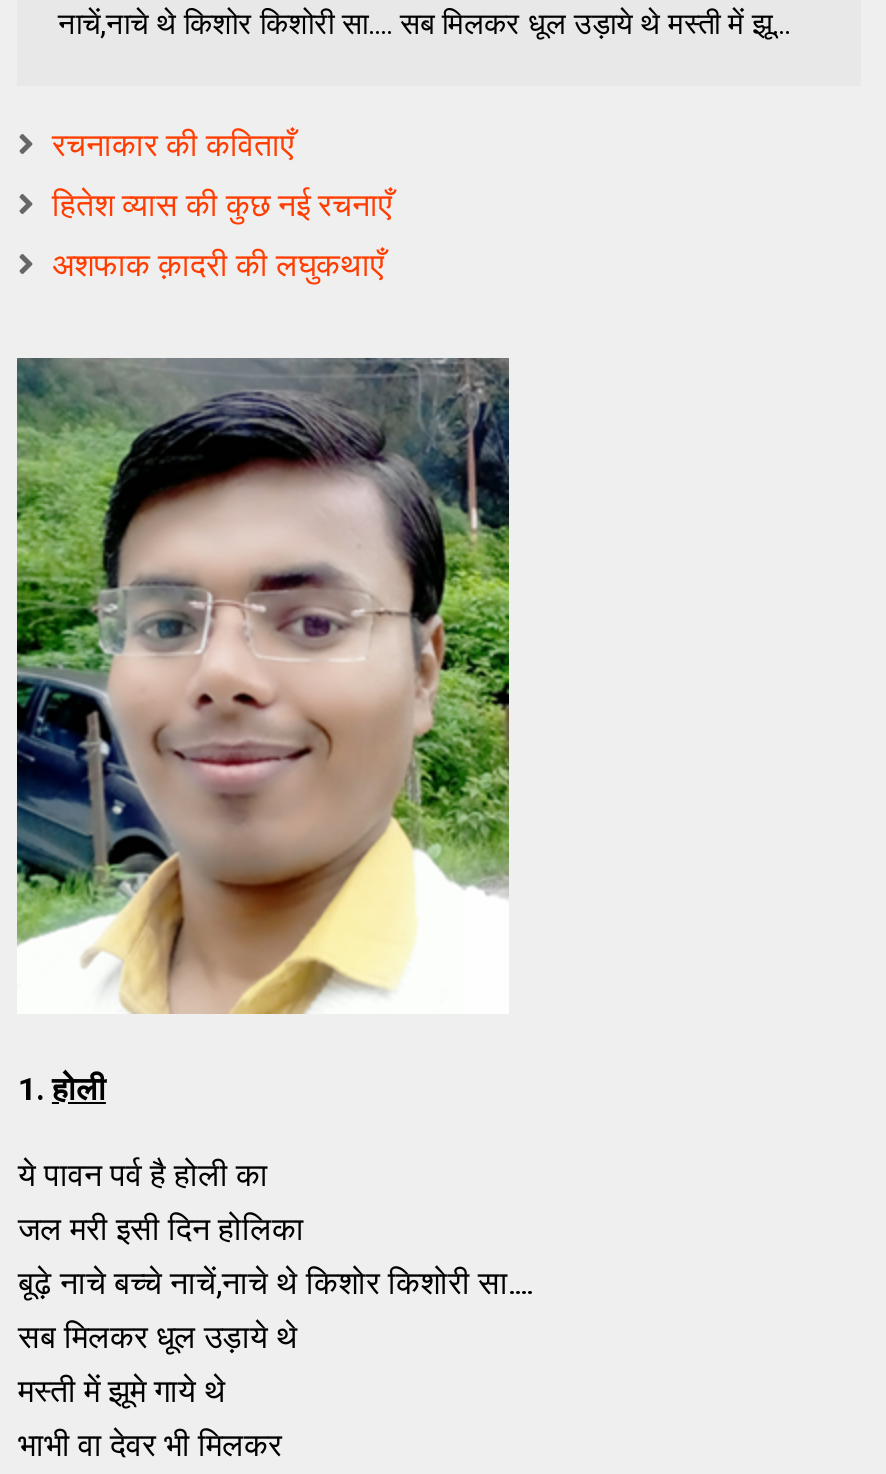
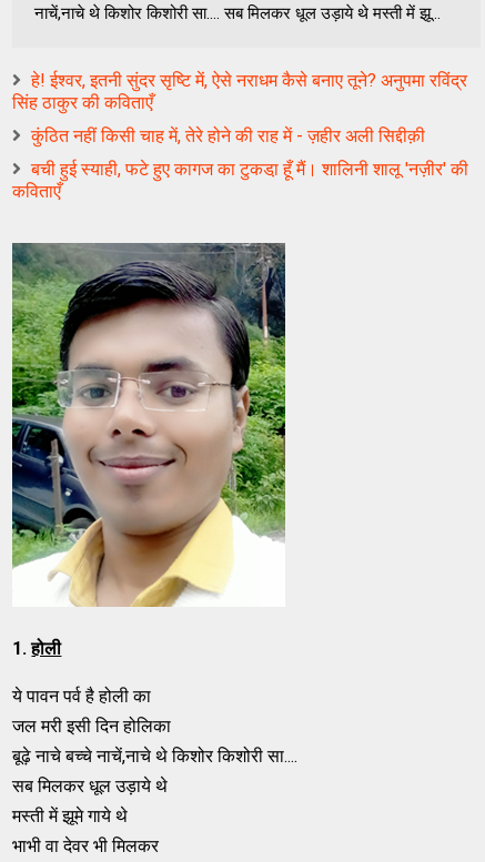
[52,126,294,164] रचनाकार की कविताएँ -> [13,70,468,113] हे! ईश्वर, इतनी सुंदर सृष्टि में, ऐसे नराधम कैसे बनाए तूने? अनुपमा रविंद्र | सिंह ठाकुर की कविताएँ
[52,186,392,224] हितेश व्यास की कुछ नई रचनाएँ -> [32,125,426,146] कुंठित नहीं किसी चाह में, तेरे होने की राह में - ज़हीर अली सिद्दीक़ी
[52,246,384,284] अशफाक क़ादरी की लघुकथाएँ -> [13,159,469,202] बची हुई स्याही, फटे हुए कागज का टुकडा़ हूँ मैं। शालिनी शालू 'नज़ीर' की | कविताएँ

